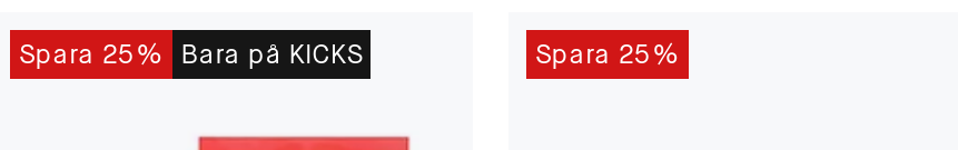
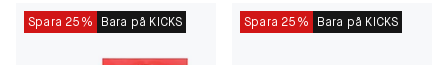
[535,37,679,72] Spara 25% -> [244,14,398,30] Spara 25% Bara på KICKS

